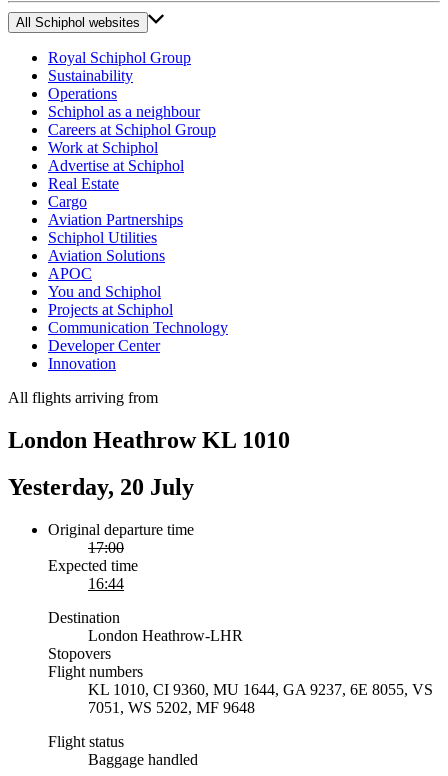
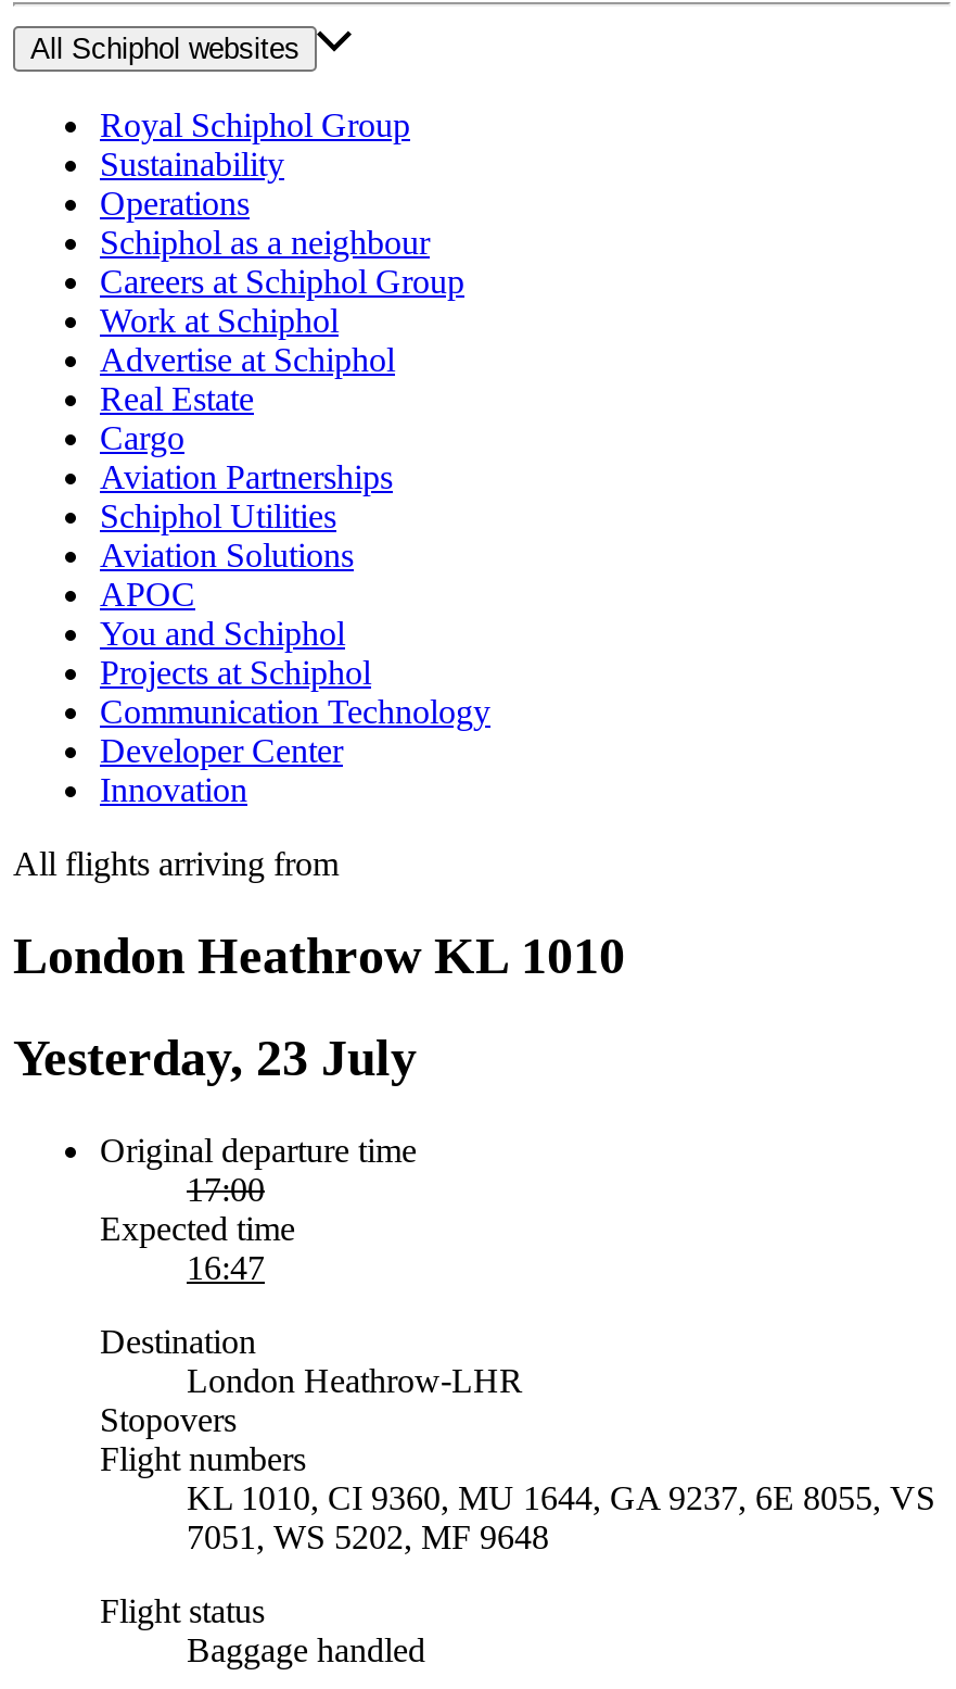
[8,474,194,500] Yesterday, 20 July -> [13,1029,417,1086] Yesterday, 23 July
[88,575,124,592] 16:44 -> [187,1248,265,1285] 16:47

